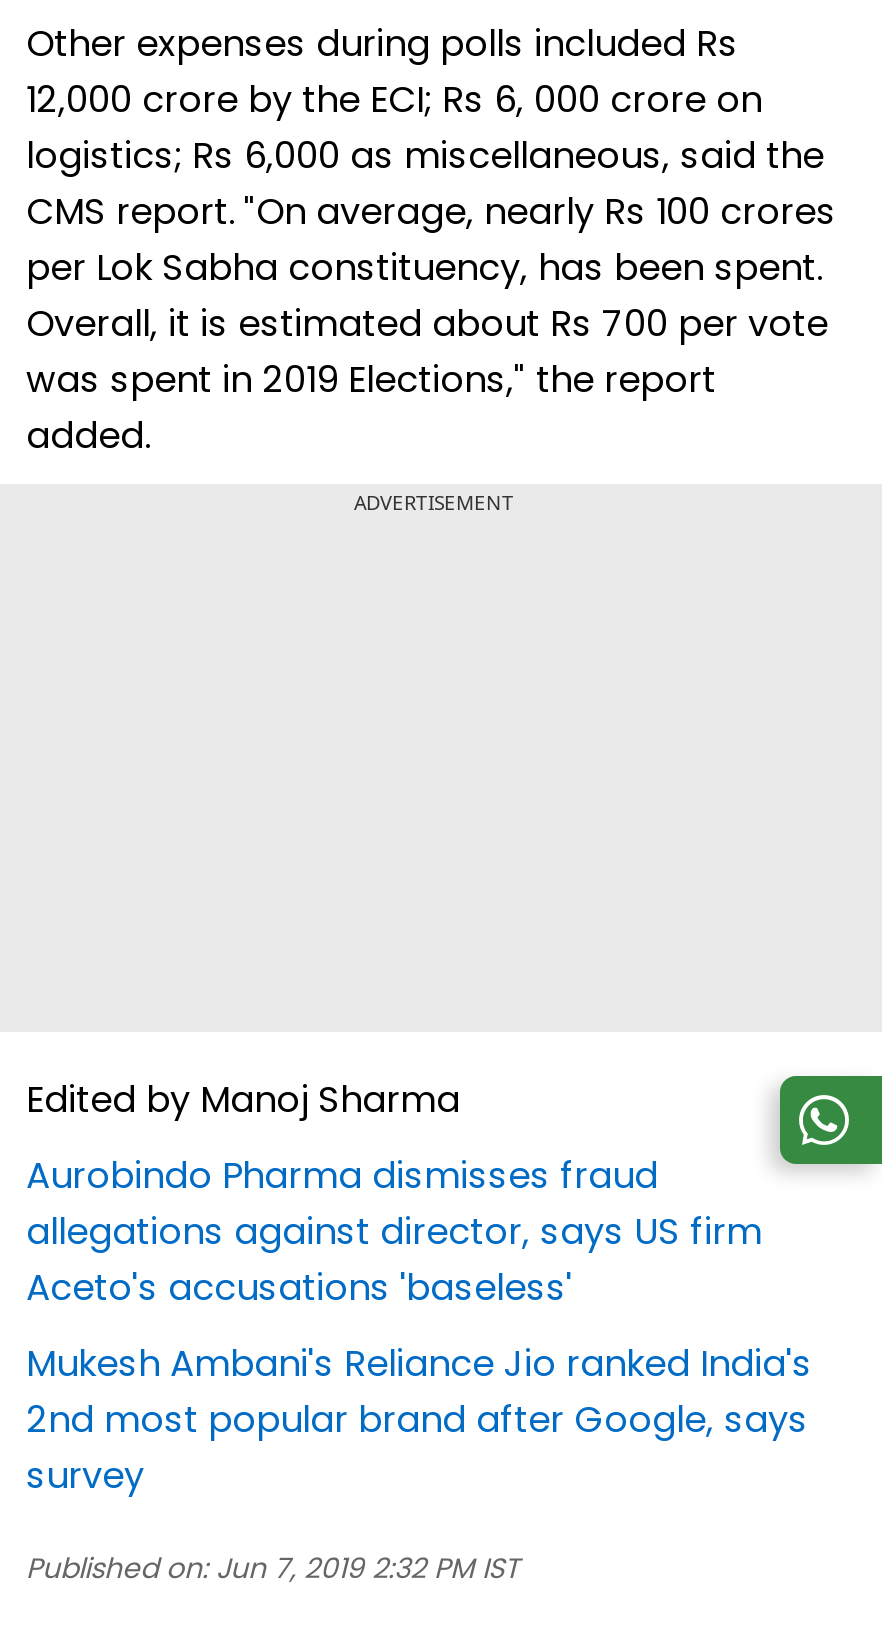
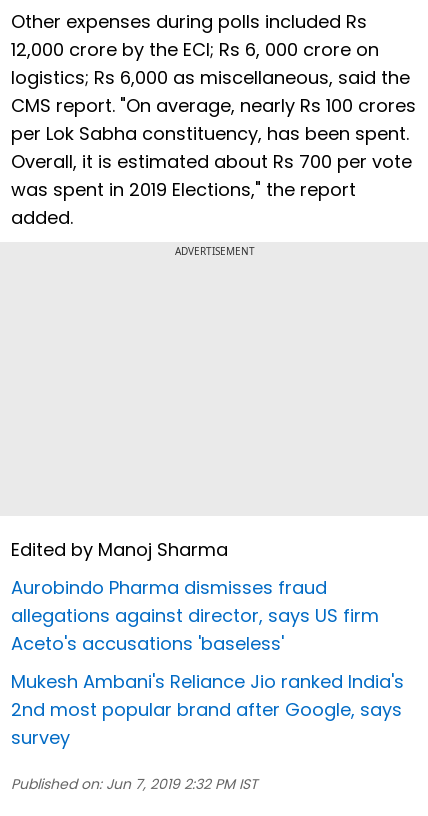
[768,1074,876,1174] [image] -> none

